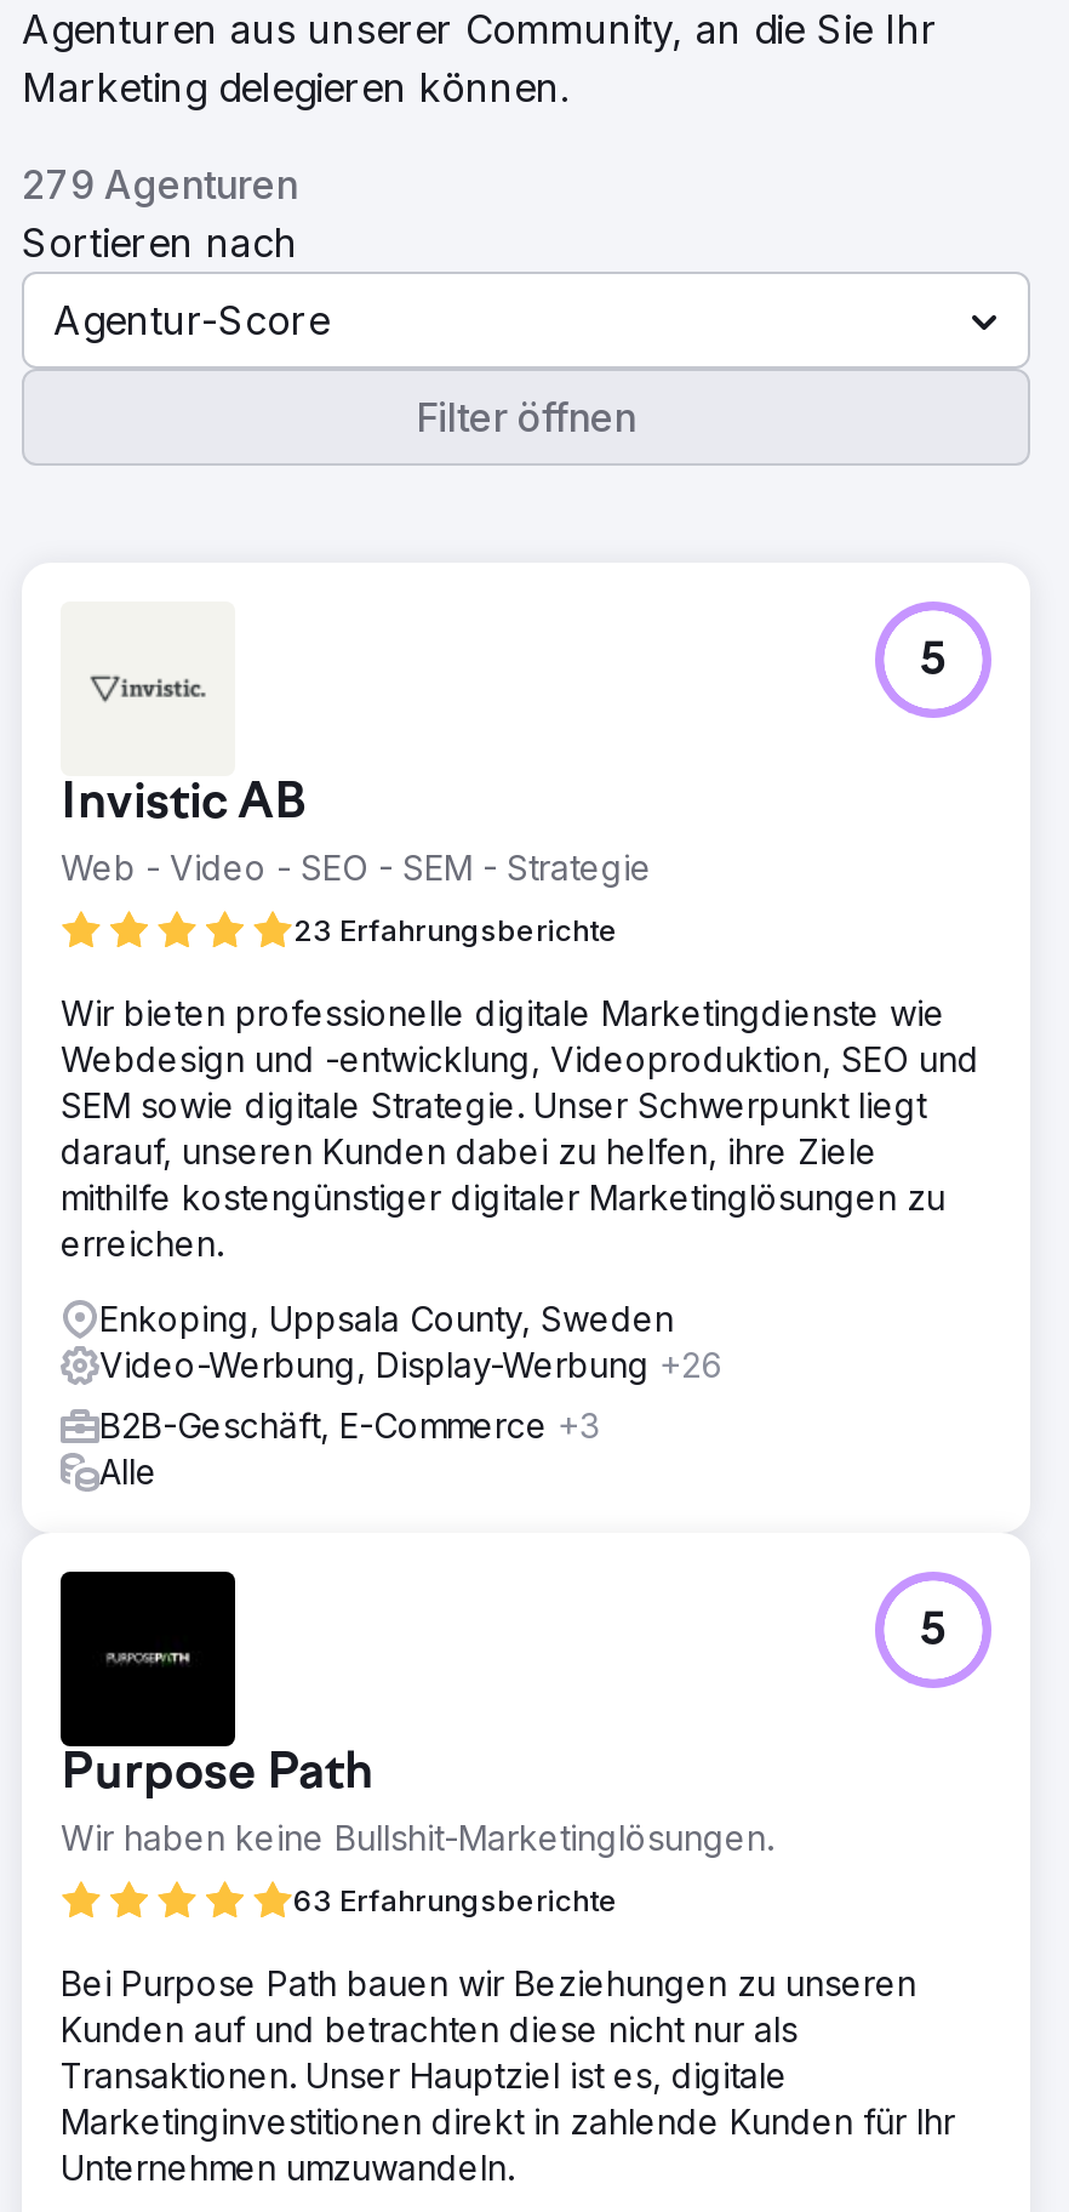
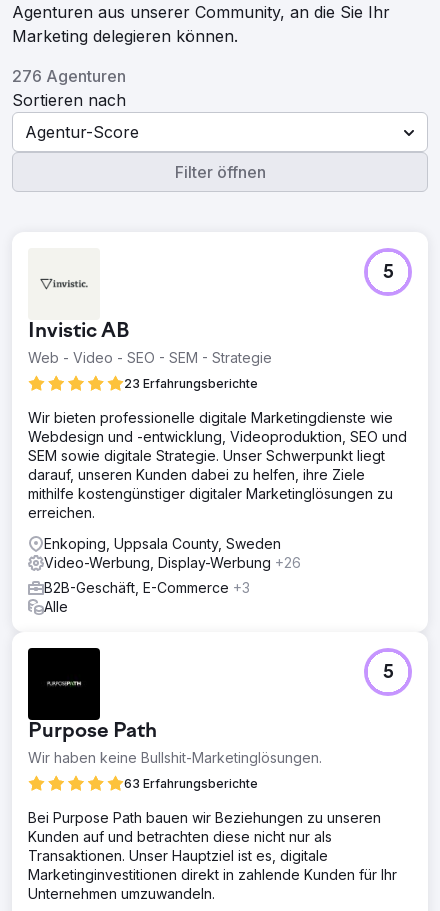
[22,160,298,209] 279 Agenturen -> [12,66,126,86] 276 Agenturen

